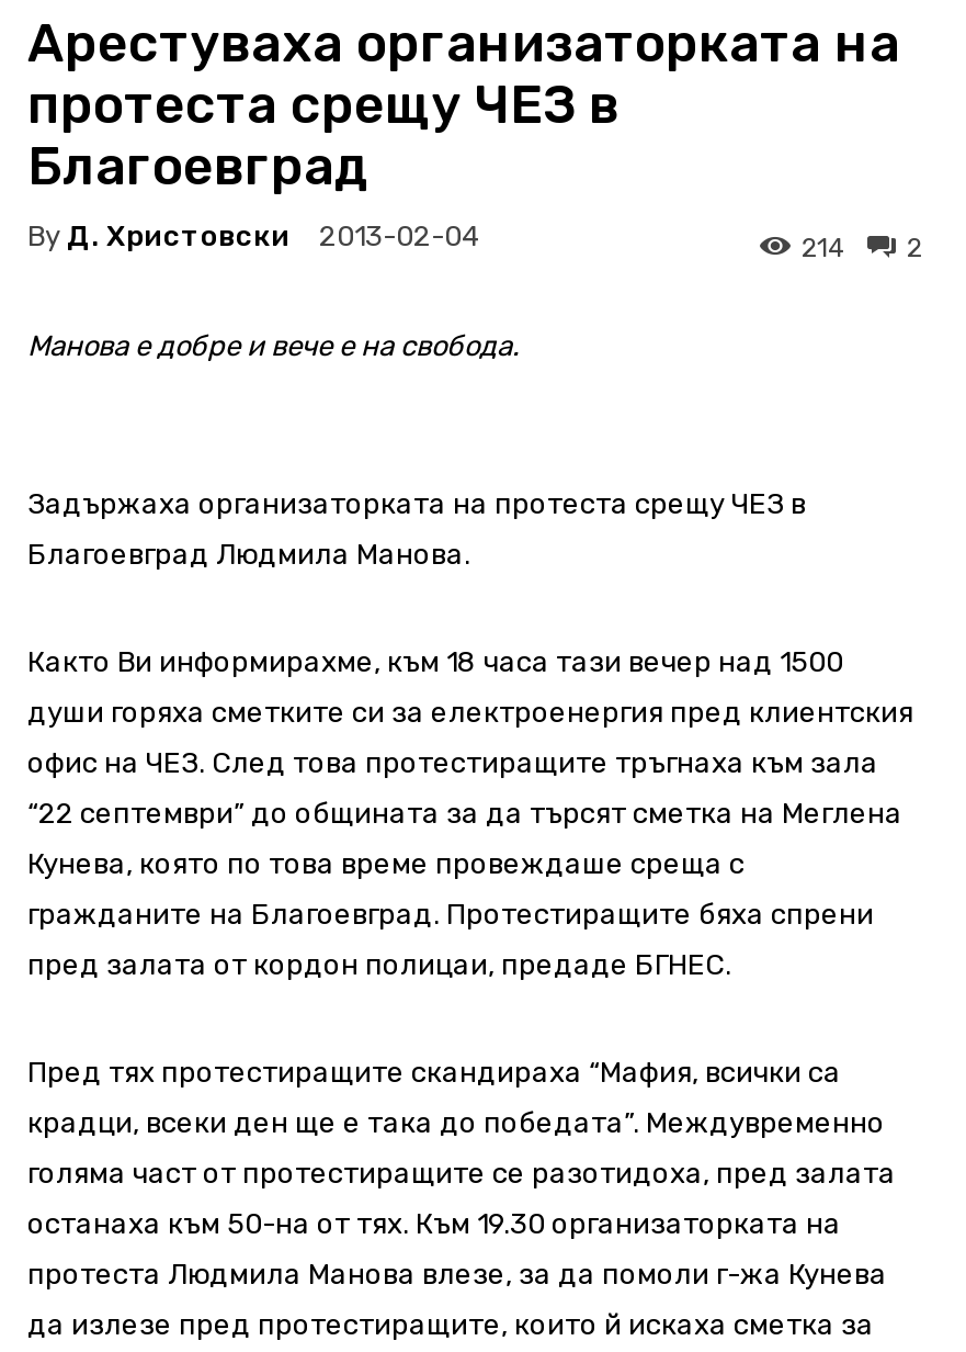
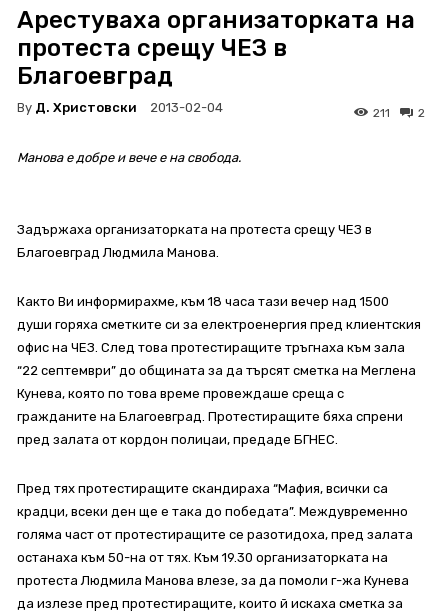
[802,233,922,264] 214 2 -> [373,106,425,120] 211 2

